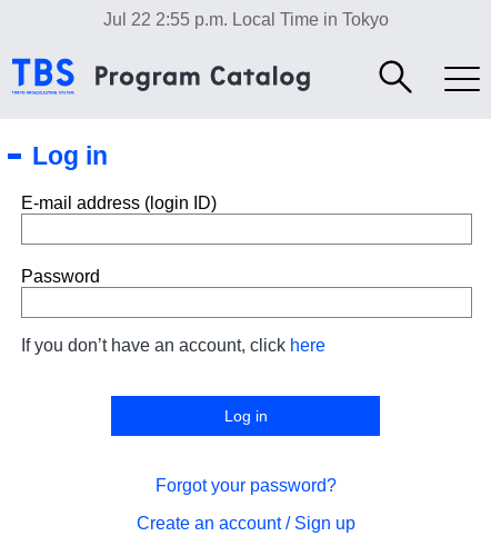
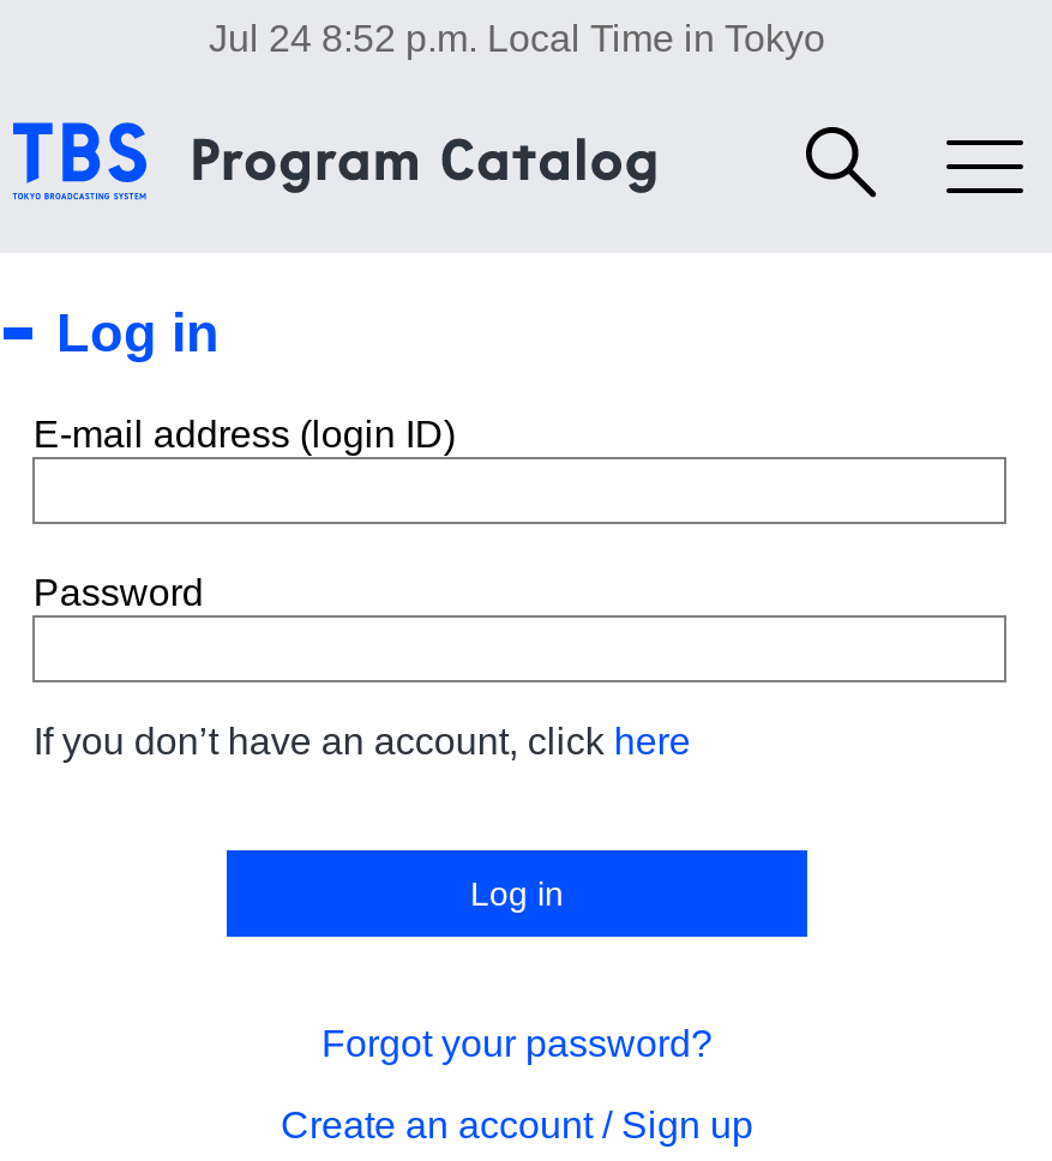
[103,10,388,29] Jul 22 2:55 p.m. Local Time in Tokyo -> [209,18,825,59] Jul 24 8:52 p.m. Local Time in Tokyo

